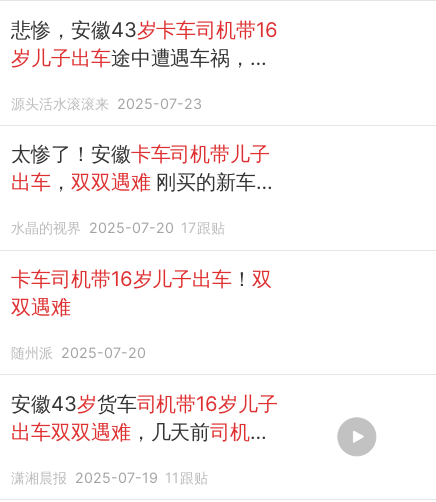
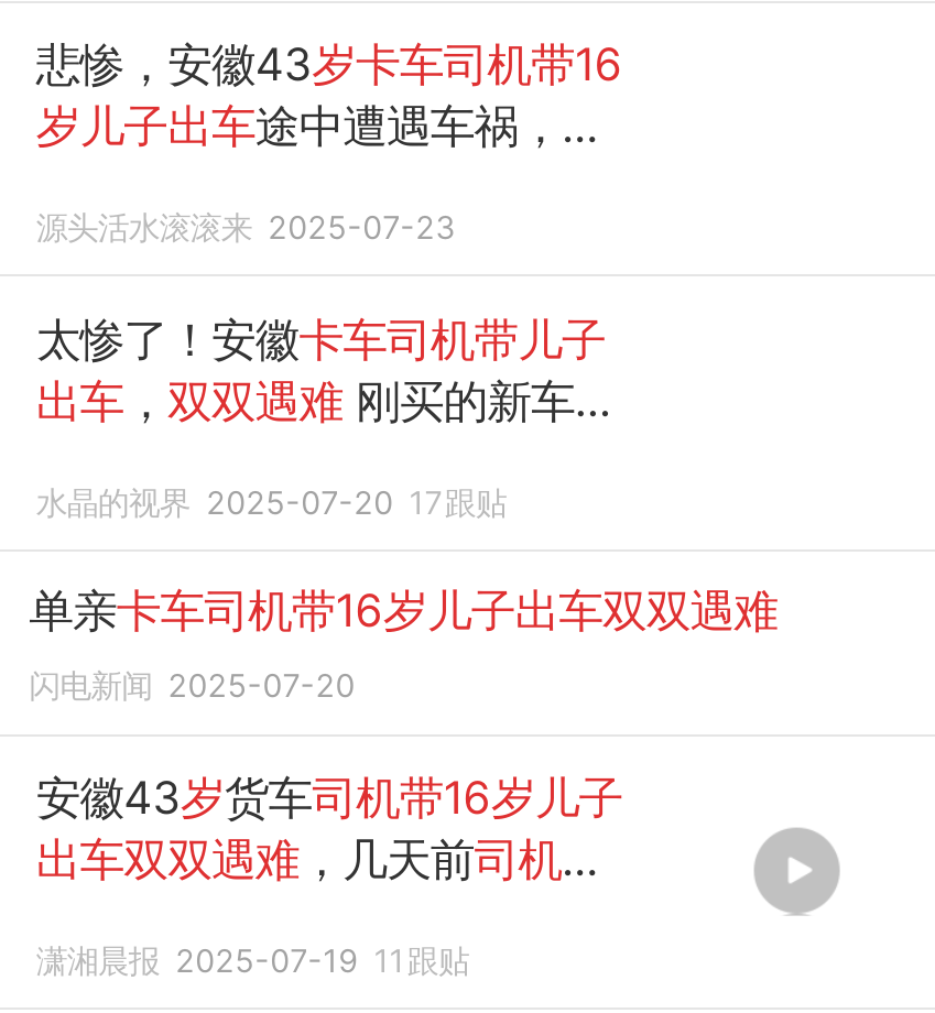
[11,266,272,319] 卡车司机带16岁儿子出车！双 | 双遇难 -> [29,583,778,638] 单亲卡车司机带16岁儿子出车双双遇难
[11,344,146,361] 随州派 2025-07-20 -> [29,667,355,704] 闪电新闻 2025-07-20

